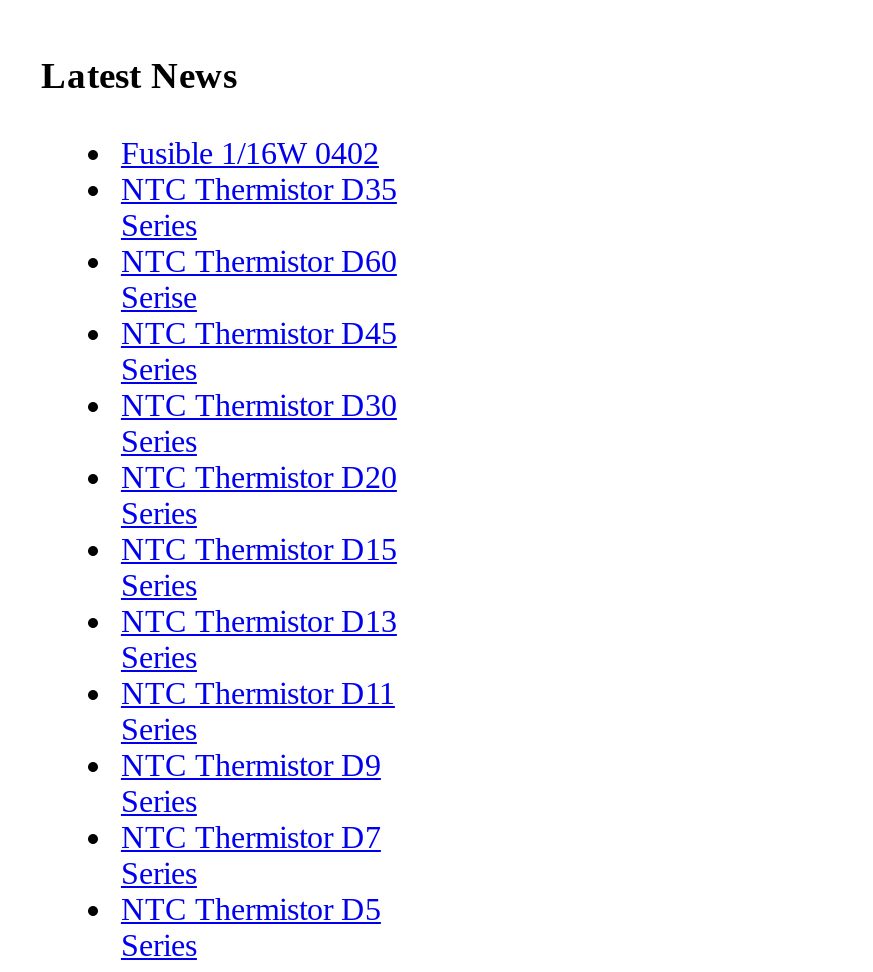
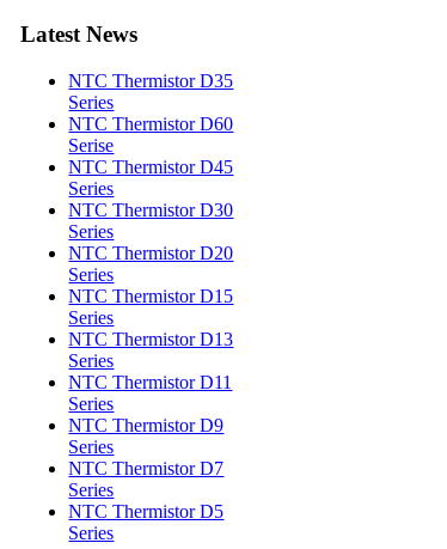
[121,136,379,170] Fusible 1/16W 0402 -> none

